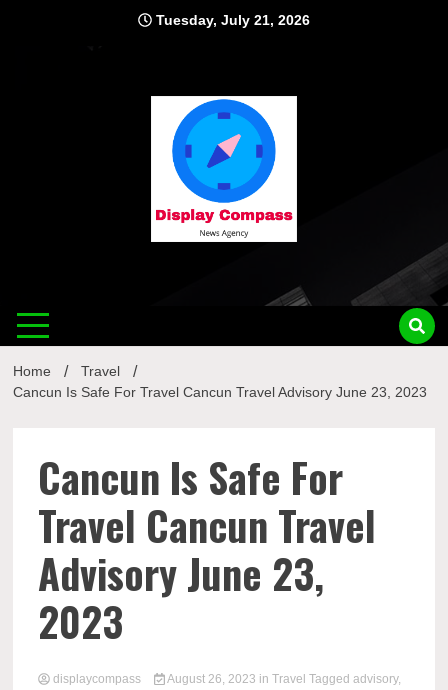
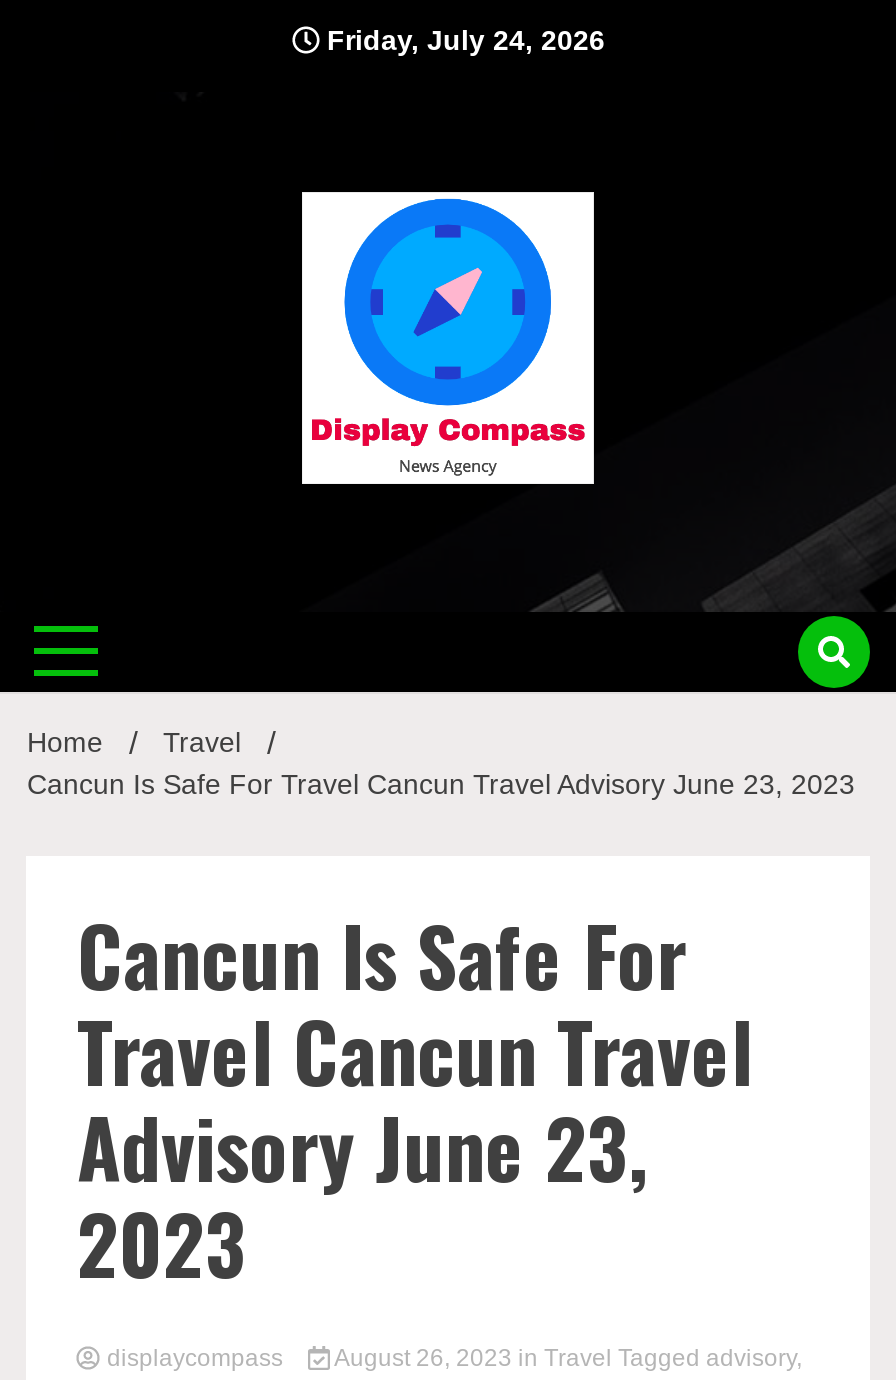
[152,12,310,28] Tuesday, July 21, 2026 -> [319,24,605,56] Friday, July 24, 2026

